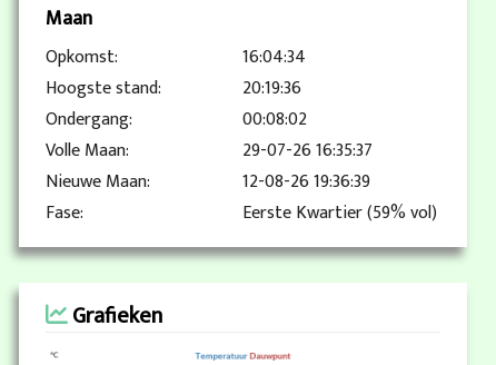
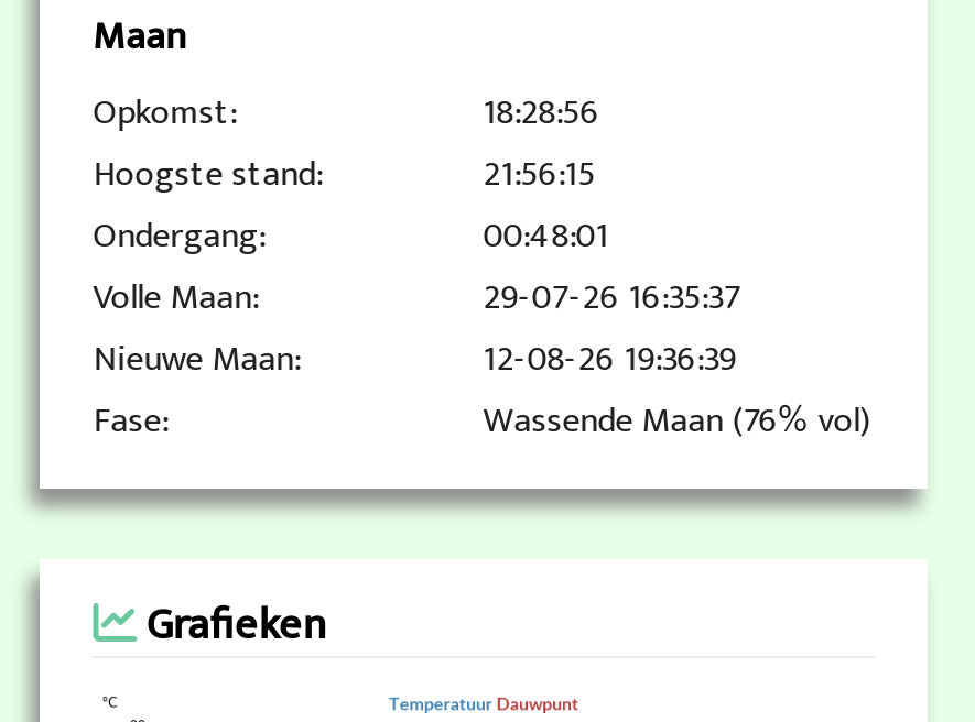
[243,42,306,72] 16:04:34 -> [483,83,600,142] 18:28:56
[243,73,302,103] 20:19:36 -> [483,144,595,204] 21:56:15
[243,104,307,134] 00:08:02 -> [483,206,609,265] 00:48:01
[243,198,437,228] Eerste Kwartier (59% vol) -> [483,391,871,450] Wassende Maan (76% vol)

